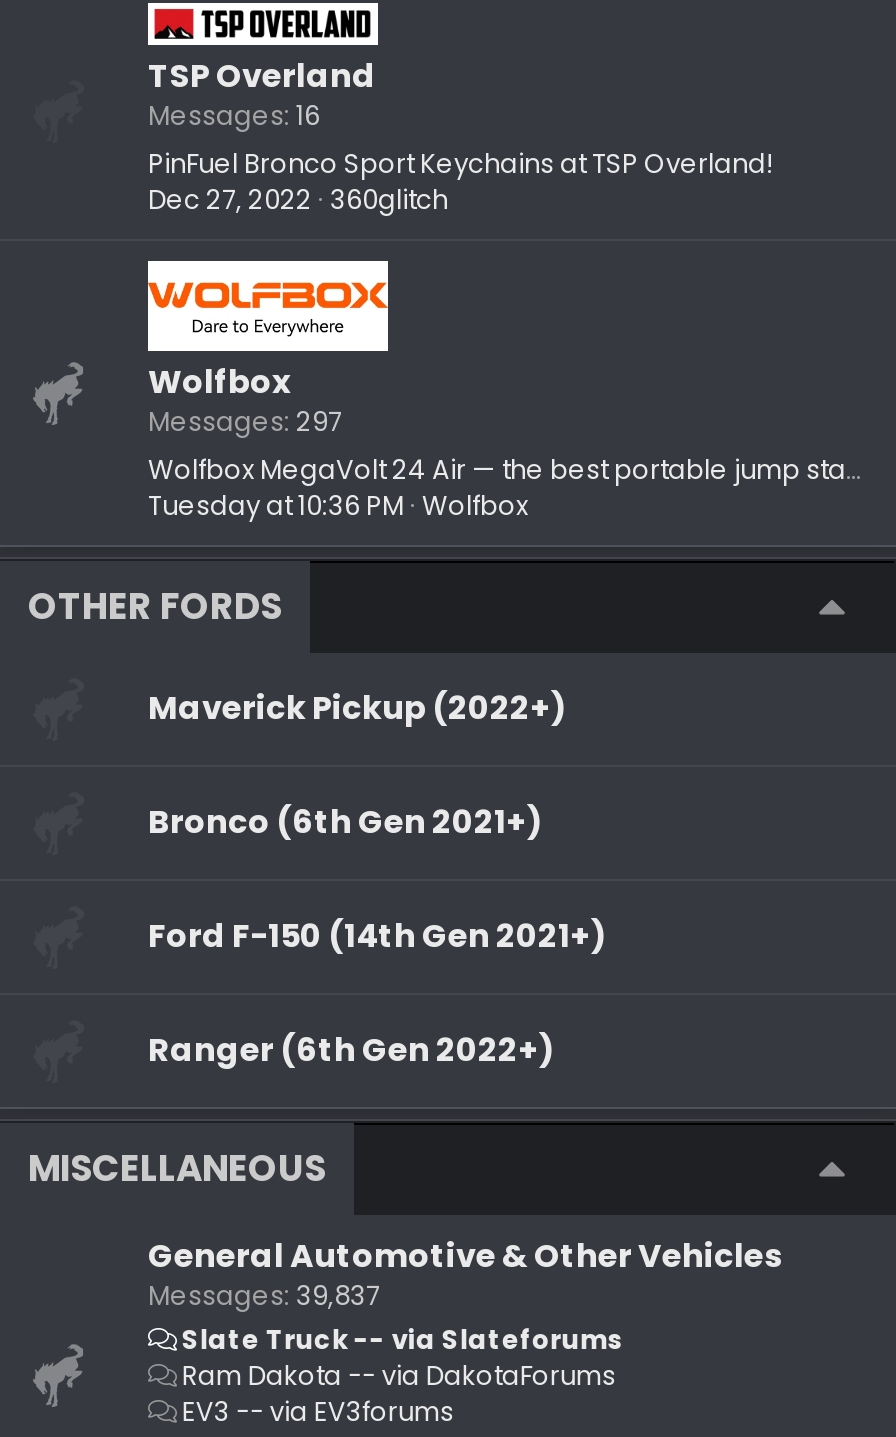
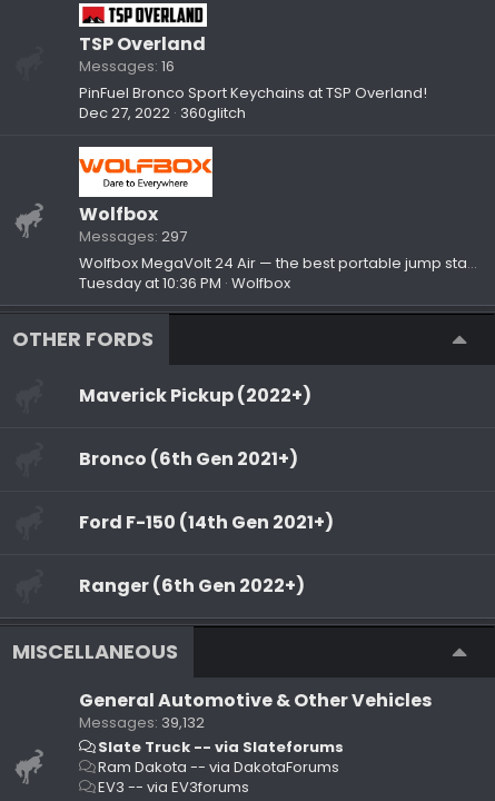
[148,1277,380,1315] Messages 39,837 -> [79,712,205,733] Messages 39,132

